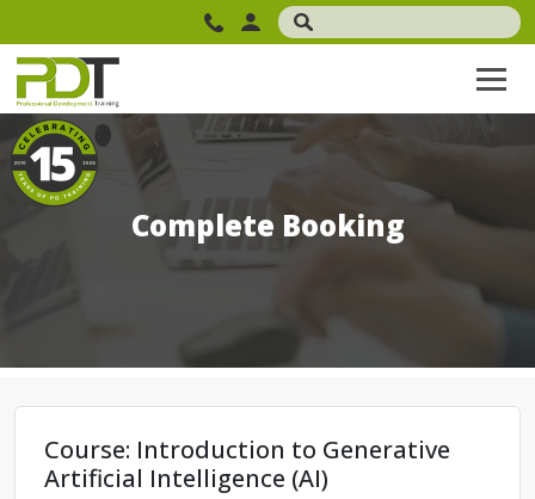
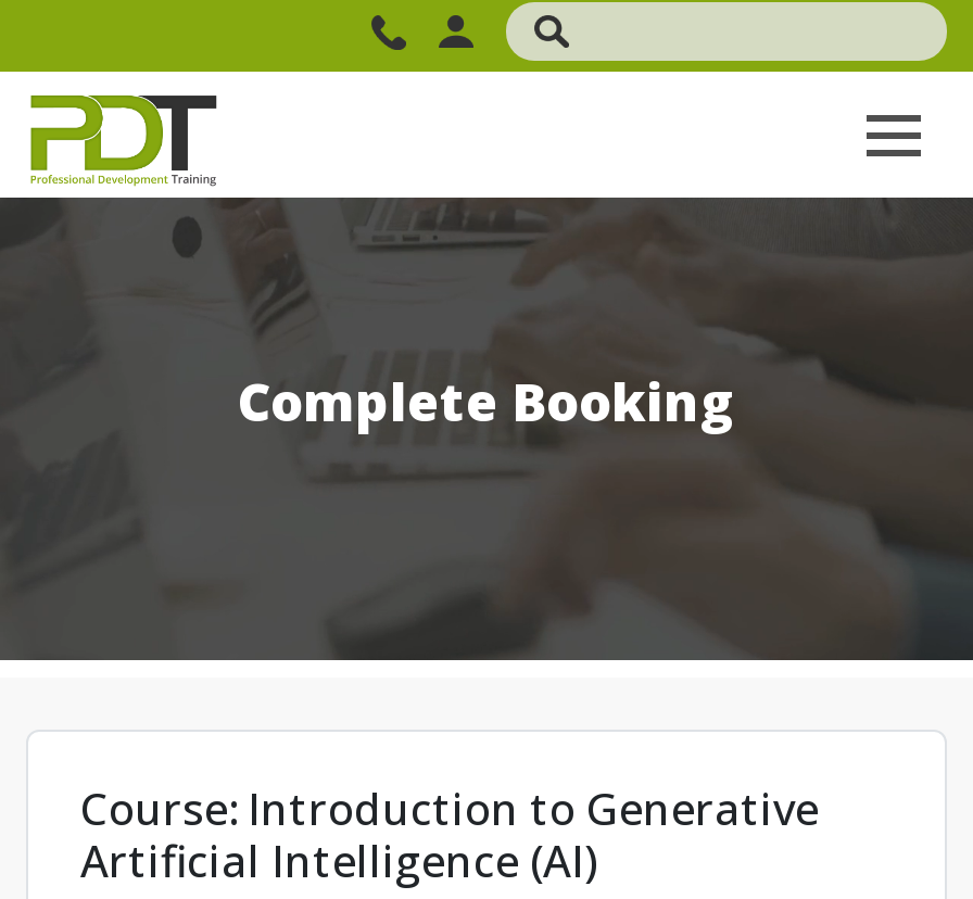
[12,119,96,205] [image] -> none

